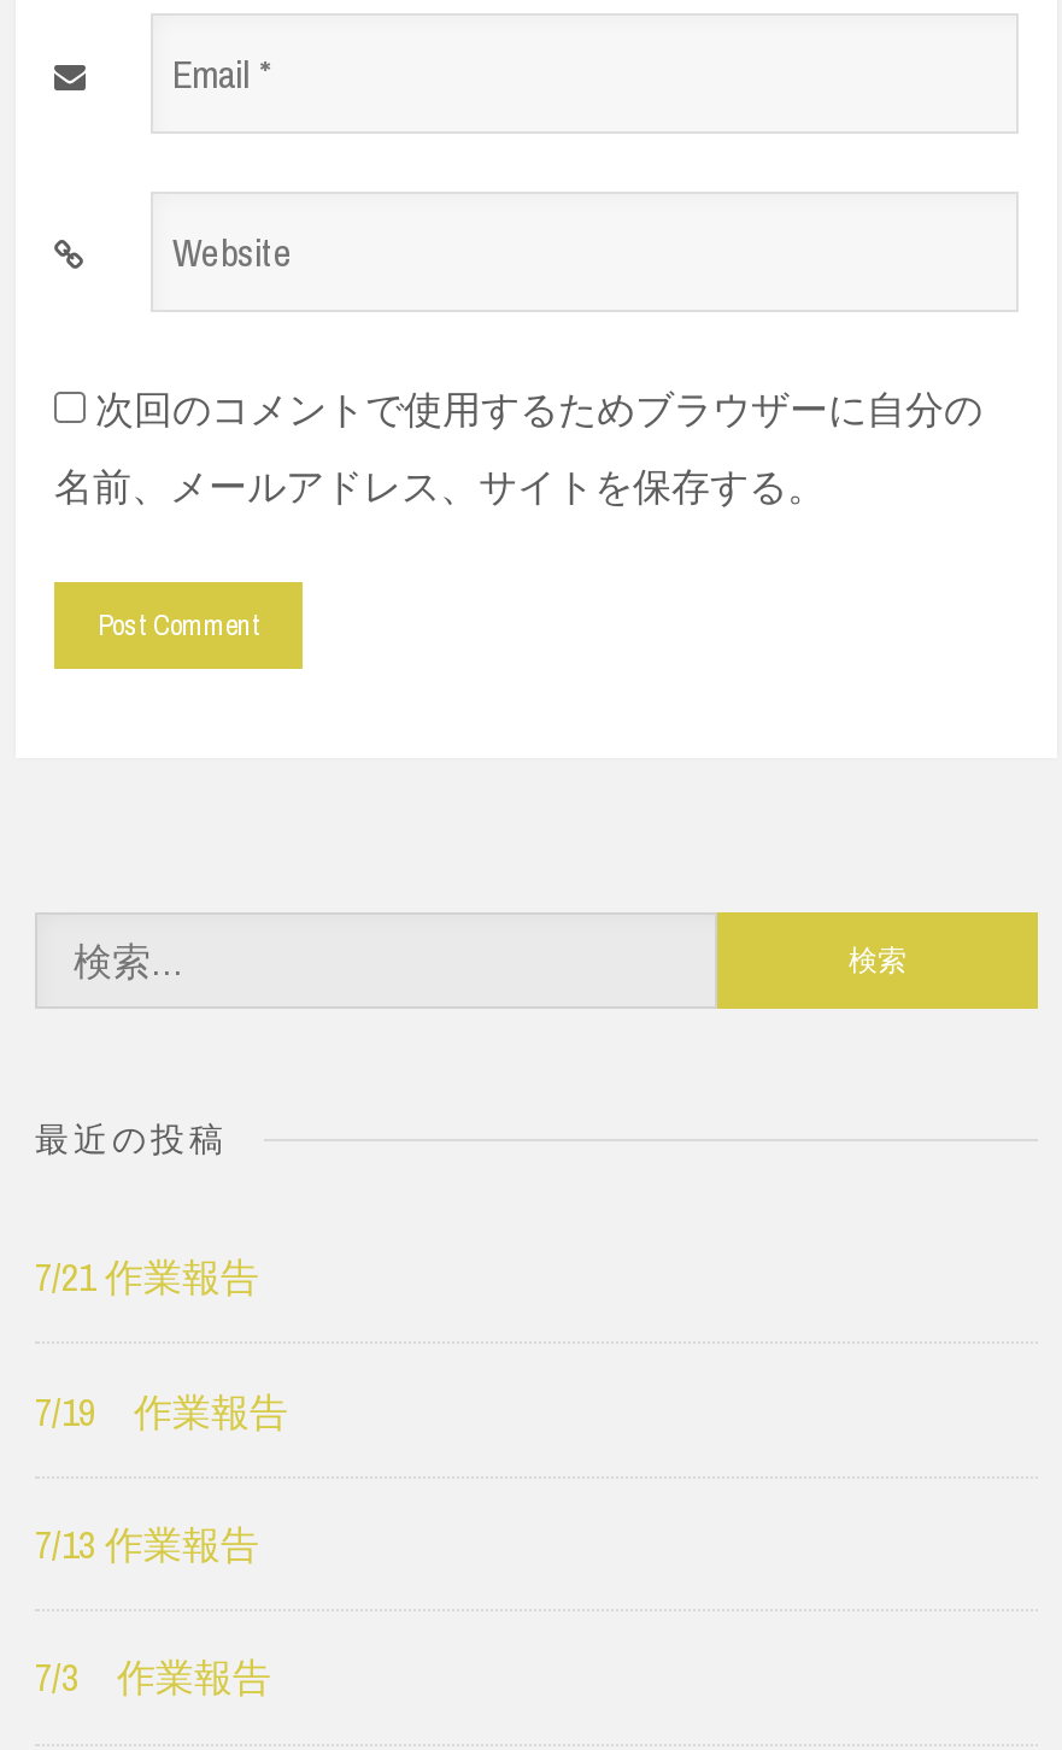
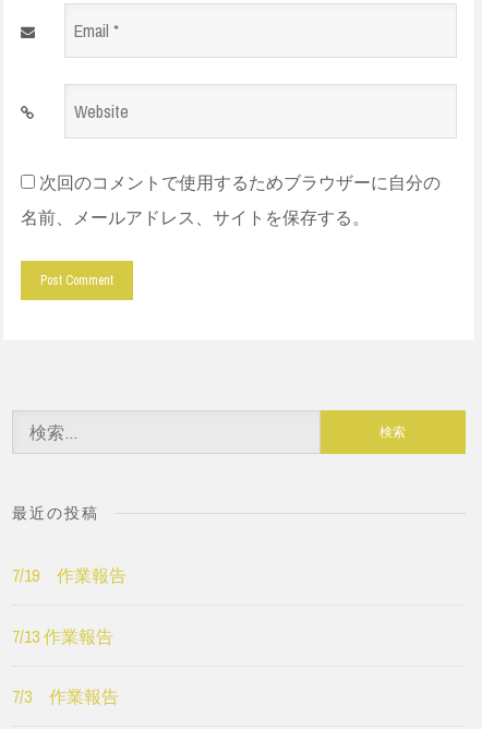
[35,1250,259,1303] 7/21 作業報告 -> none

